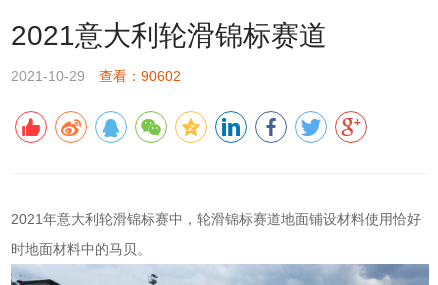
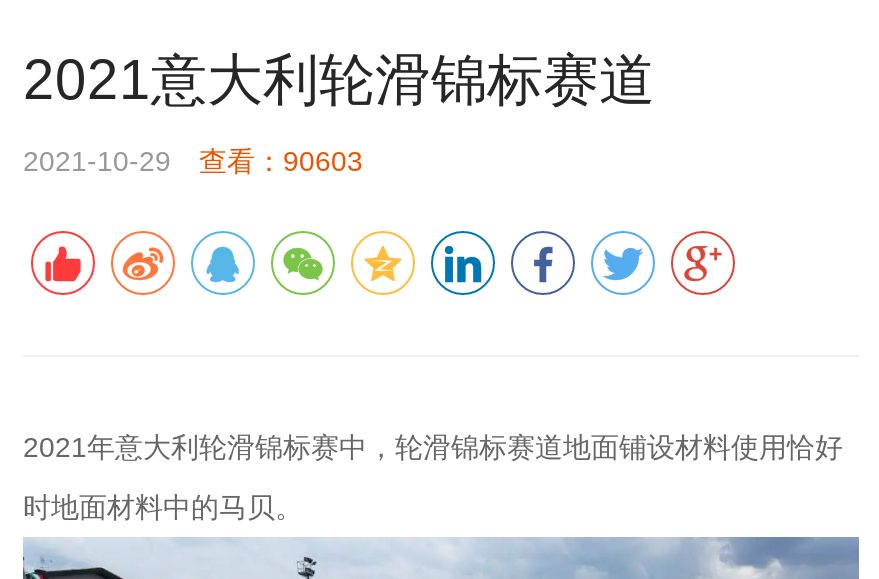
[11,68,181,84] 2021-10-29查看：90602 -> [23,145,363,177] 2021-10-29查看：90603

